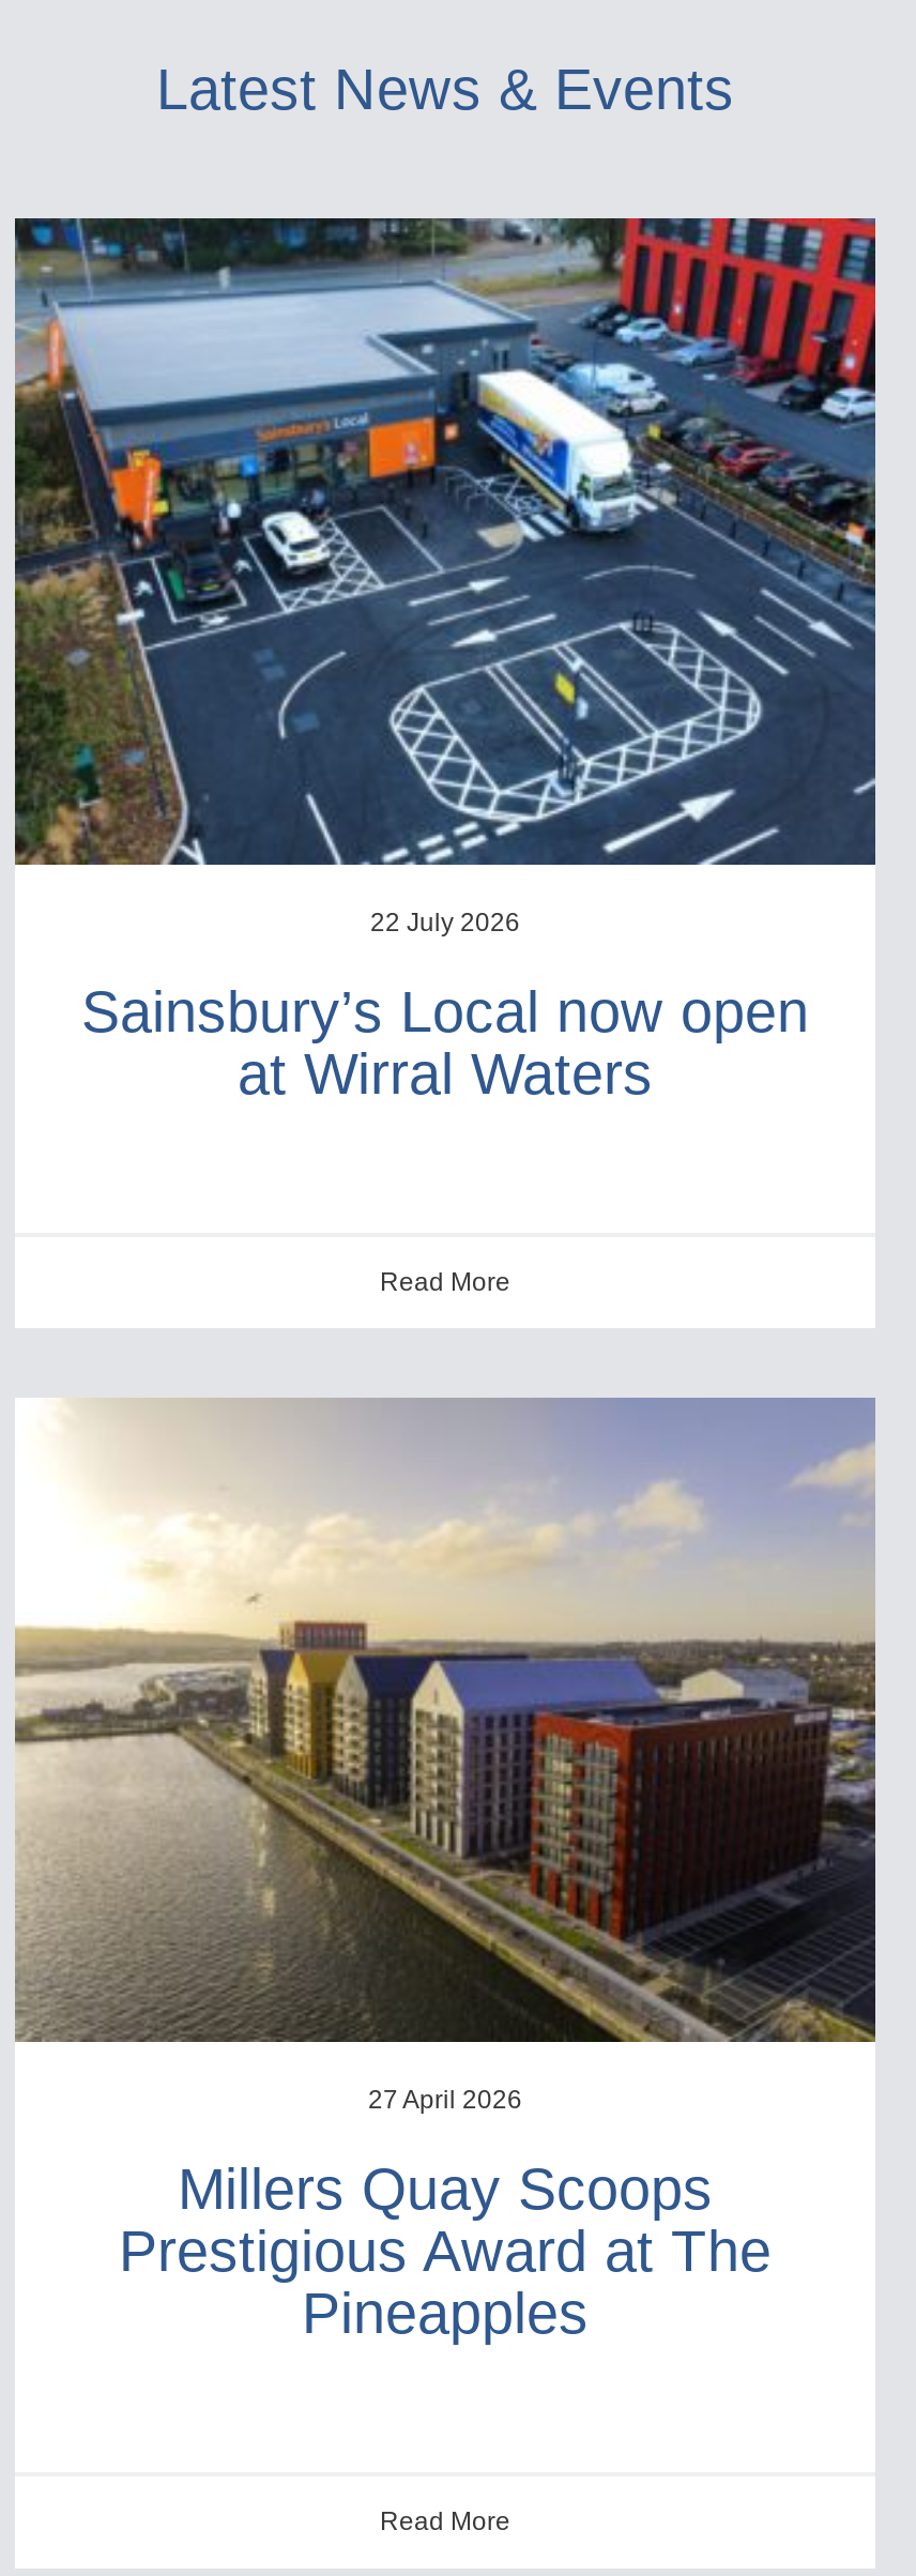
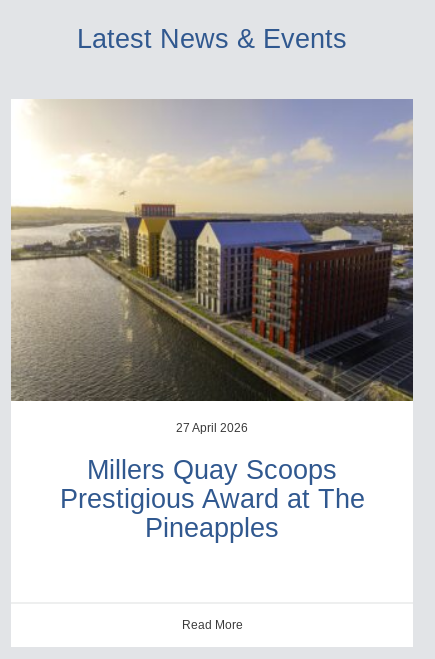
[13,216,877,1296] [image] | 22 July 2026 | Sainsbury’s Local now open | at Wirral Waters | Read More -> none

